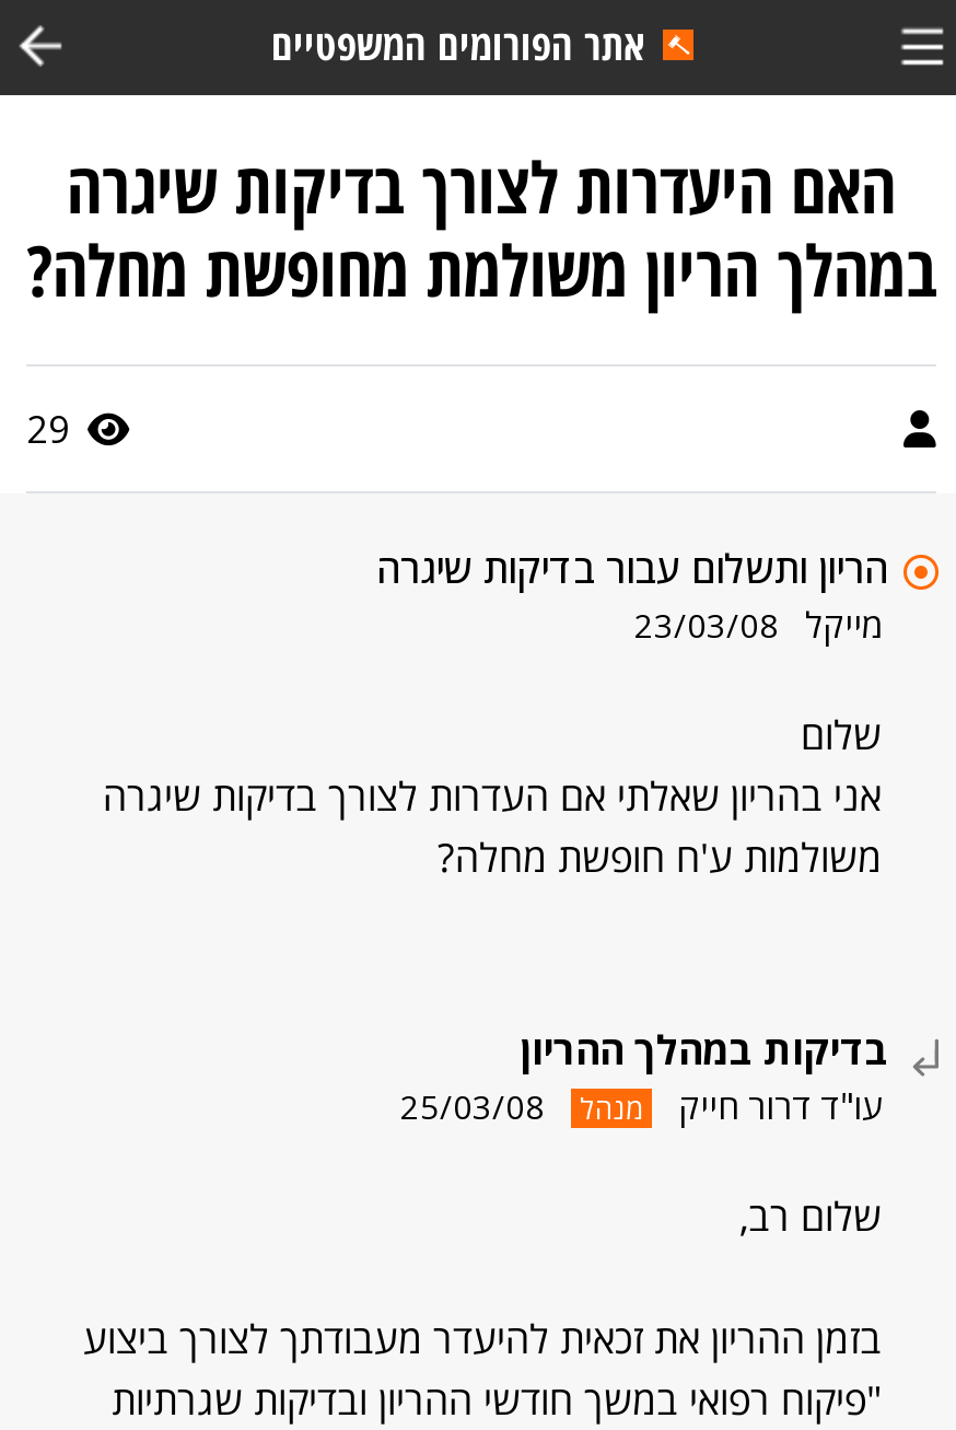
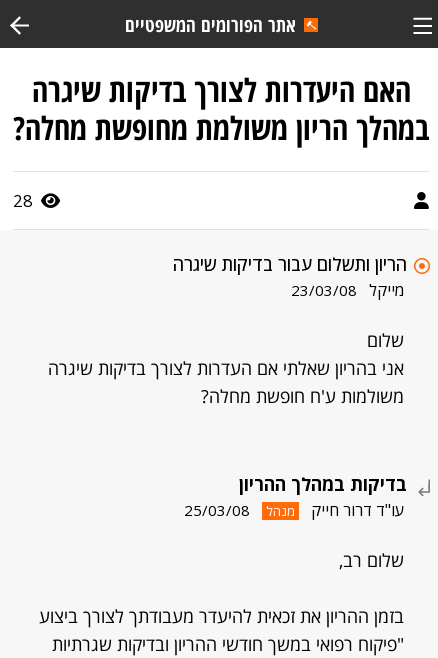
[26,404,70,454] 29 -> [13,189,33,212] 28

